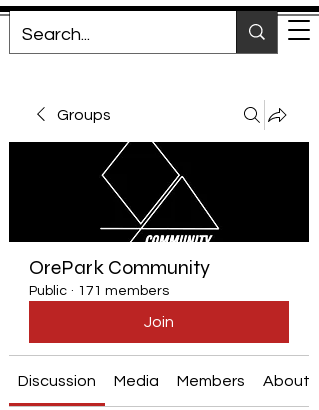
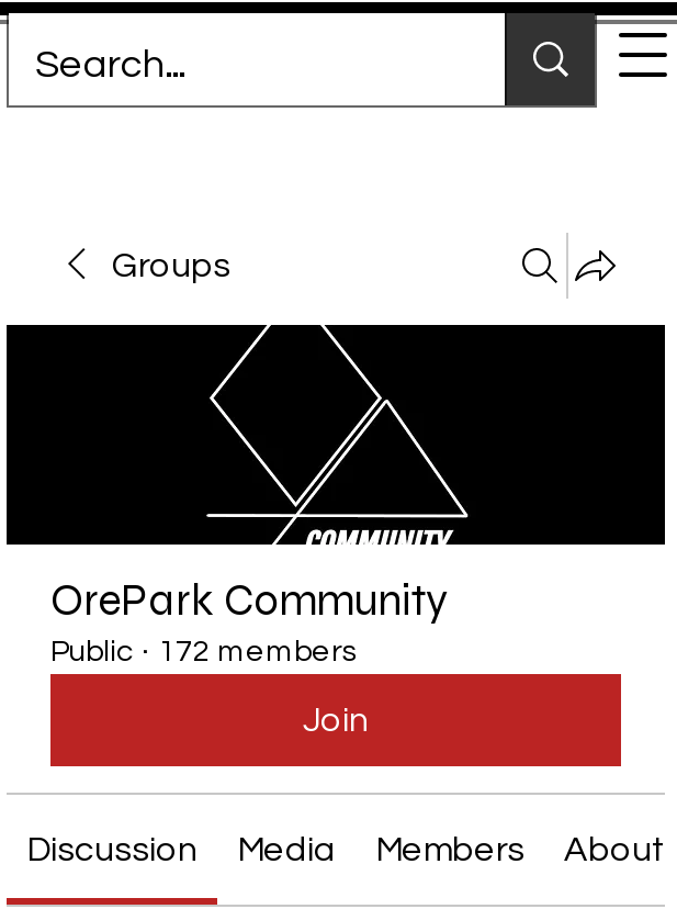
[29,284,169,298] Public · 171 members -> [50,637,358,667] Public · 172 members

